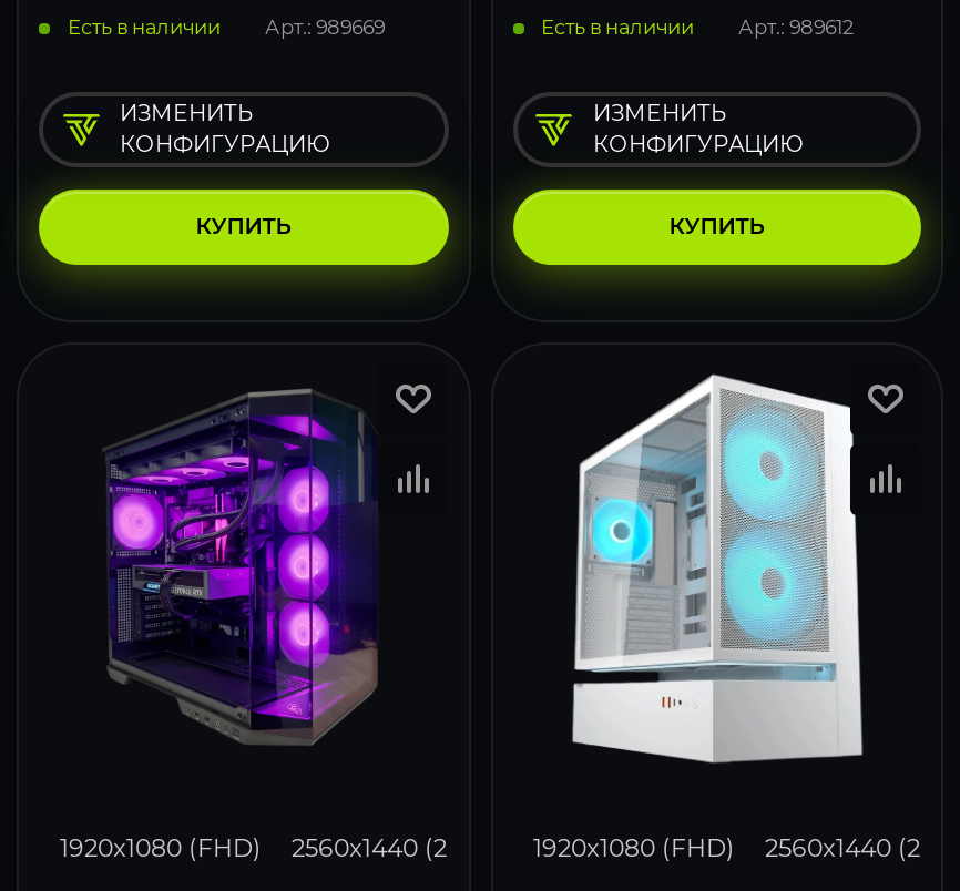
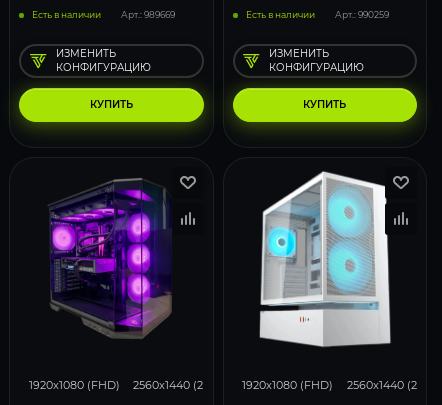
[541,15,854,39] Есть в наличии Арт.: 989612 -> [245,9,388,20] Есть в наличии Арт.: 990259

